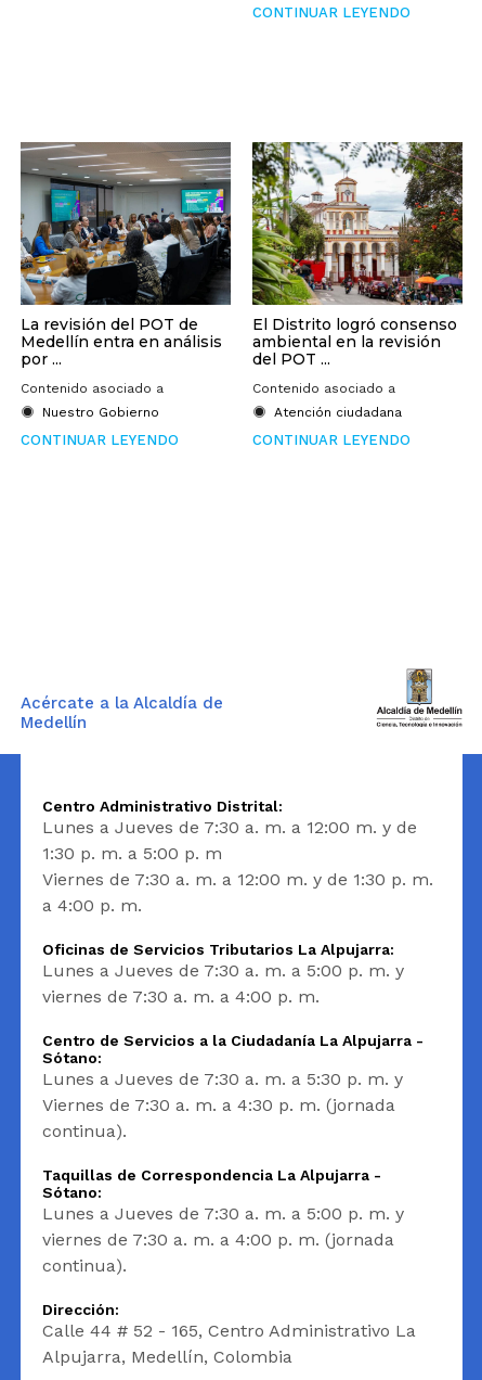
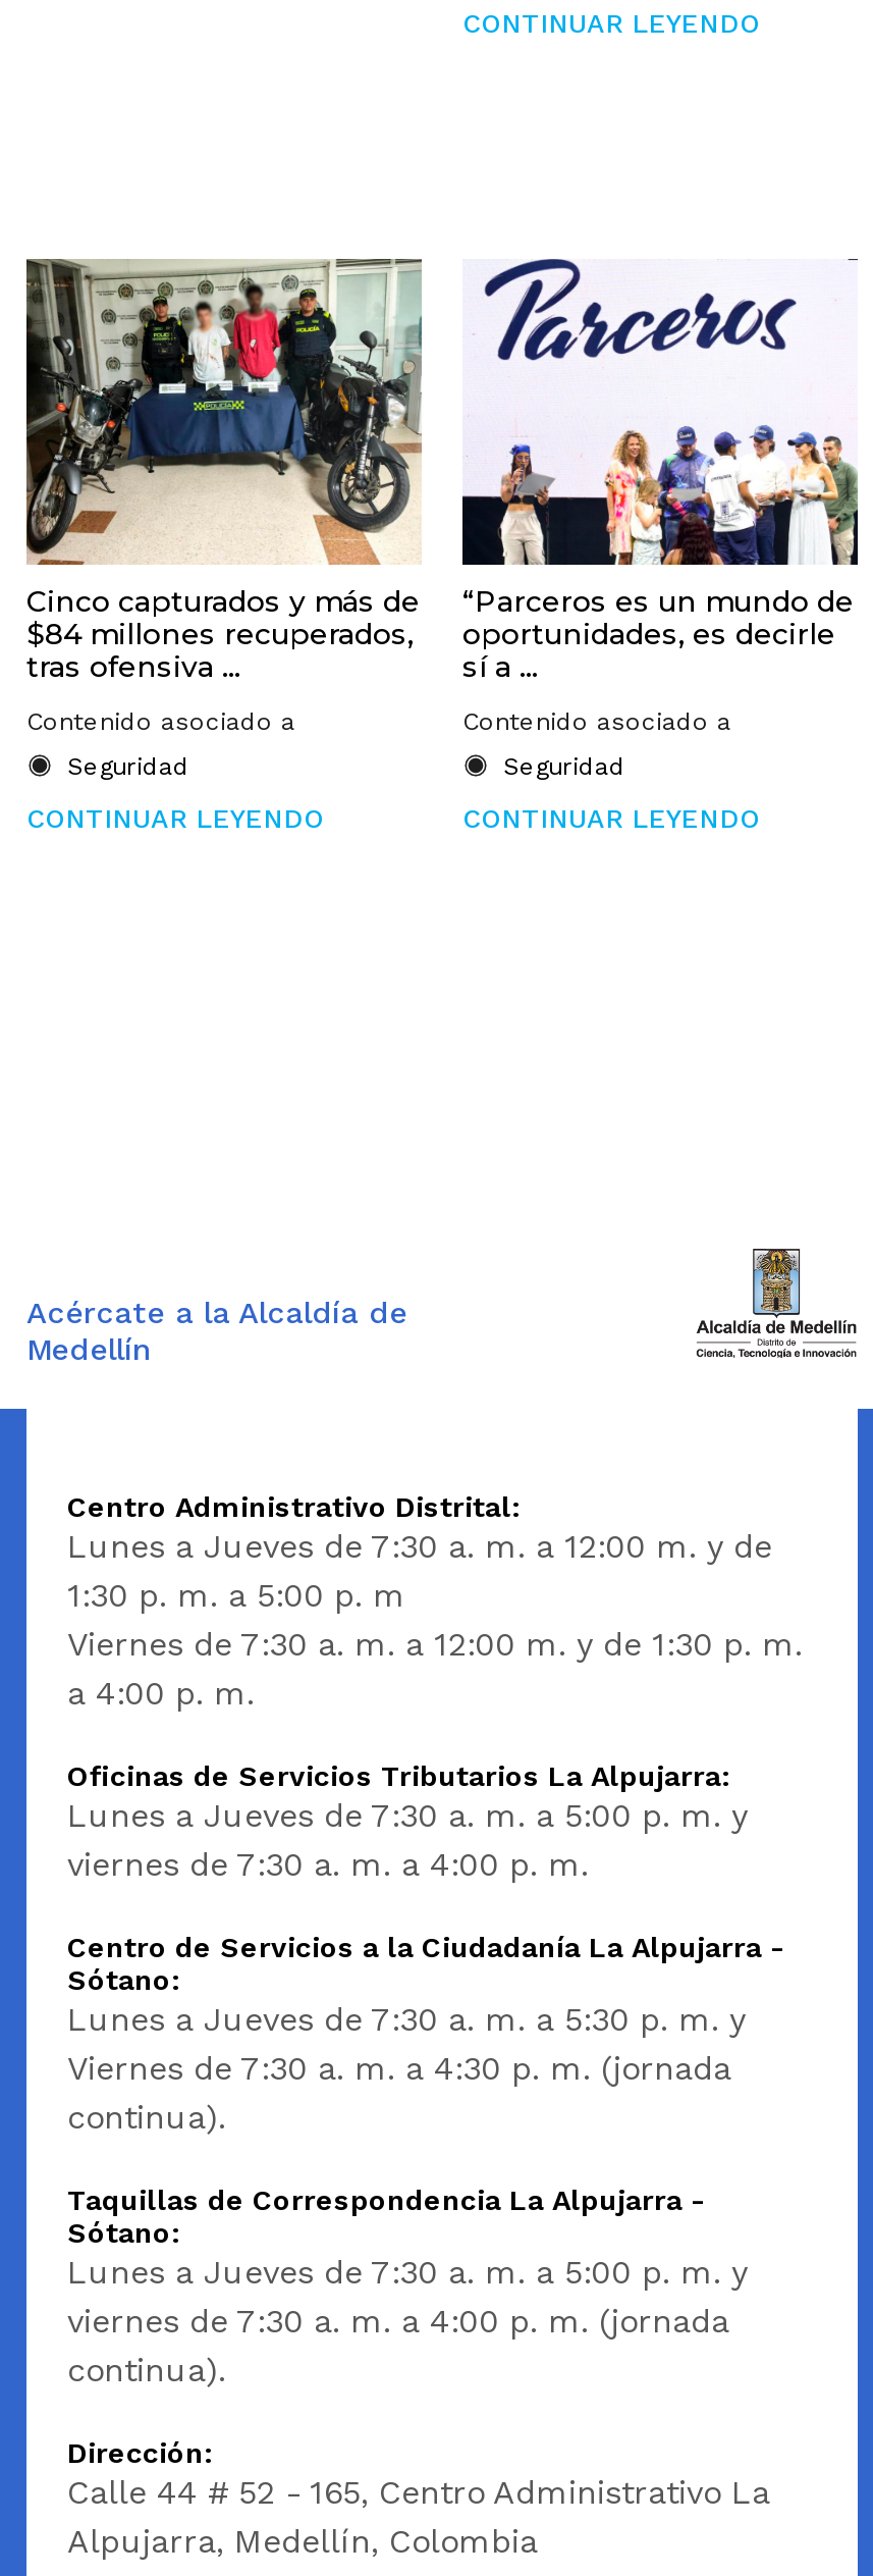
[19,142,232,368] [image] | La revisión del POT de | Medellín entra en análisis | por ... -> [24,259,422,684] [image] | Cinco capturados y más de | $84 millones recuperados, | tras ofensiva ...
[251,141,464,368] [image] | El Distrito logró consenso | ambiental en la revisión | del POT ... -> [462,259,860,684] [image] | “Parceros es un mundo de | oportunidades, es decirle | sí a ...
[42,404,159,419] Nuestro Gobierno -> [67,751,189,780] Seguridad
[274,404,402,419] Atención ciudadana -> [503,751,625,780] Seguridad

